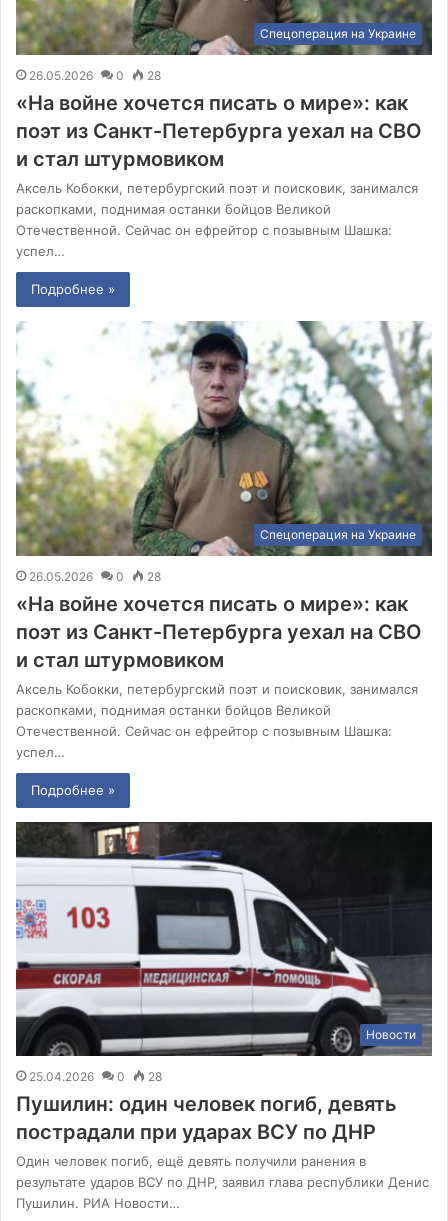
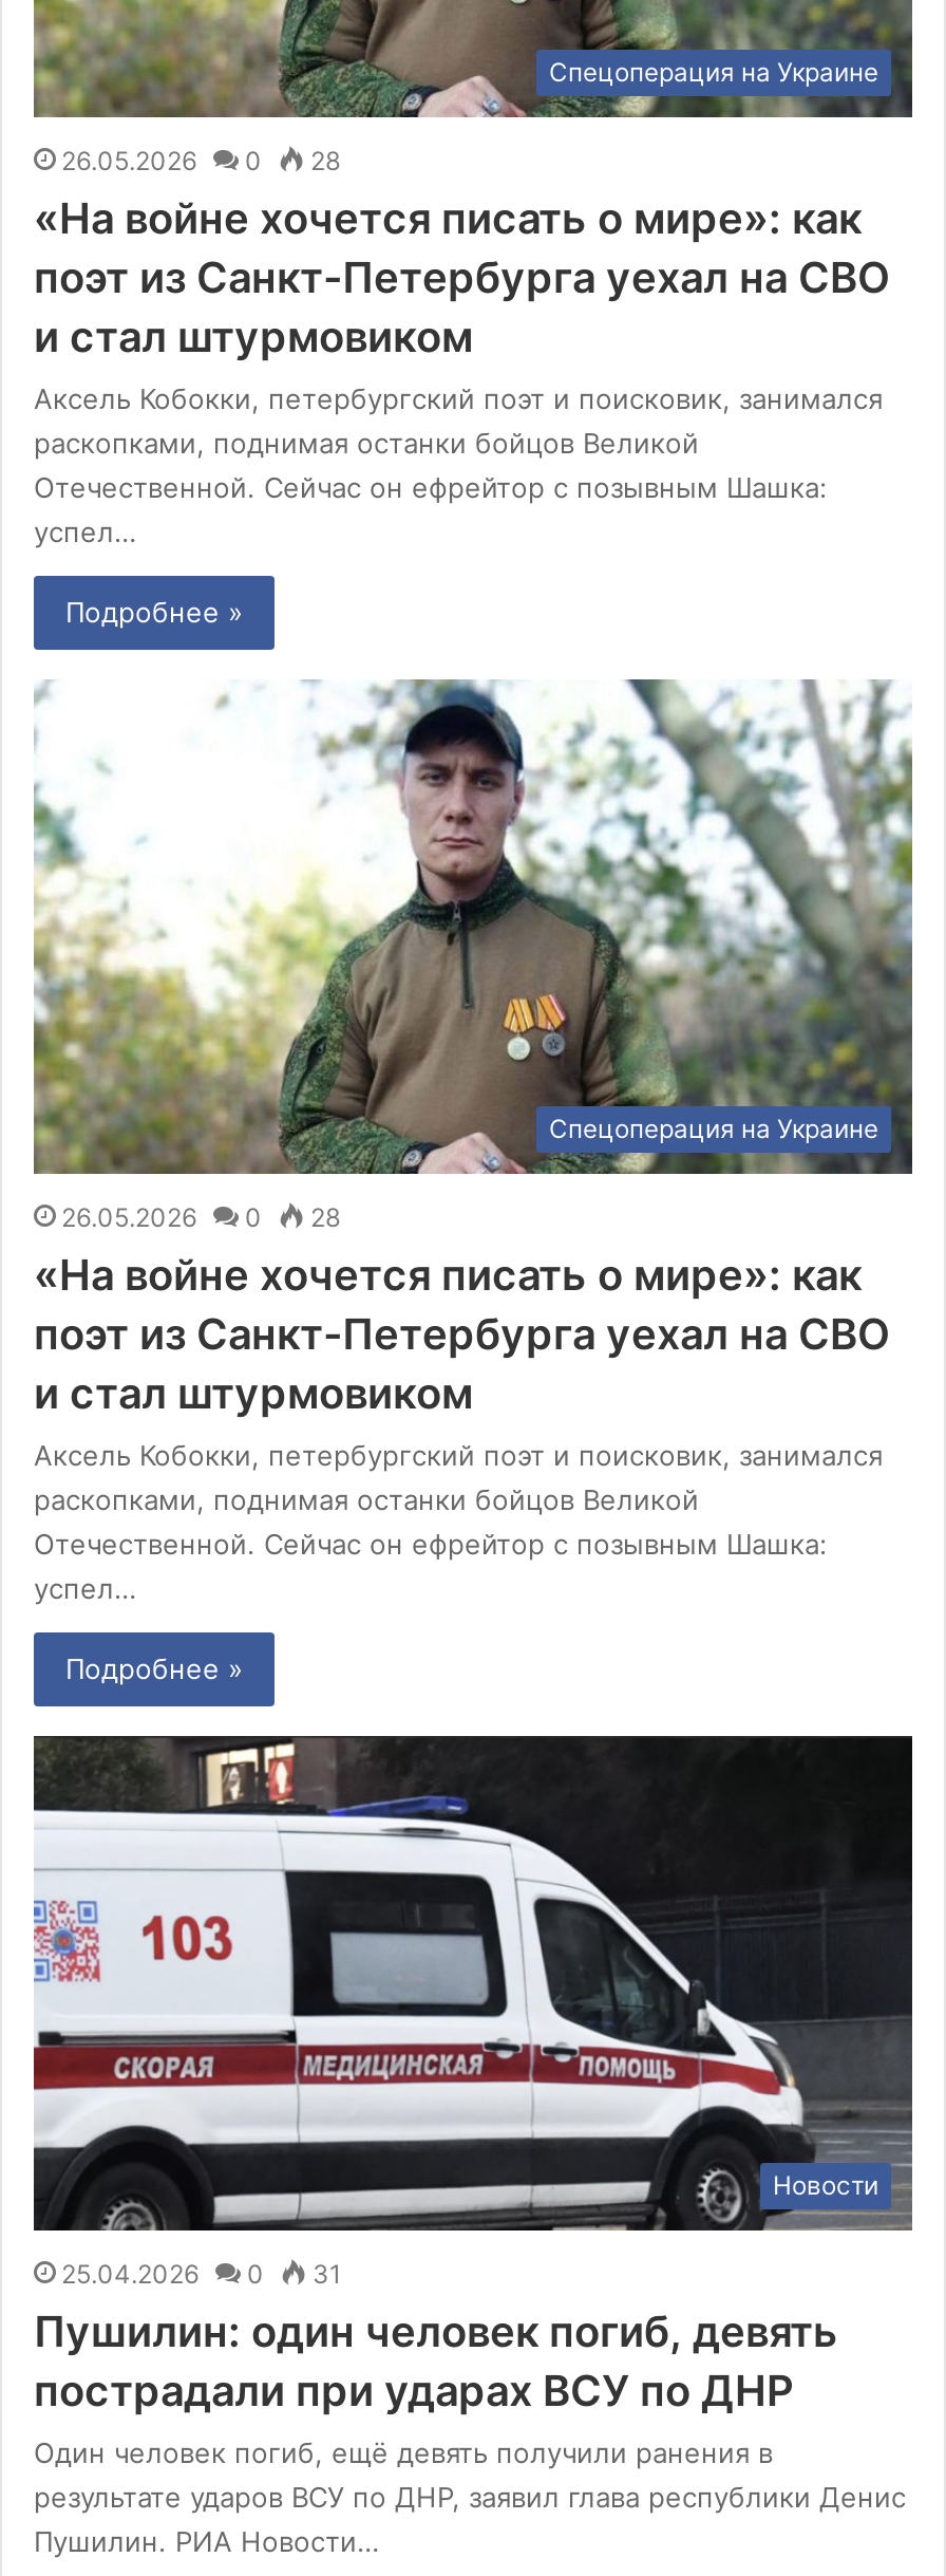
[29,1069,162,1084] 25.04.2026 0 28 -> [61,2257,342,2289] 25.04.2026 0 31

